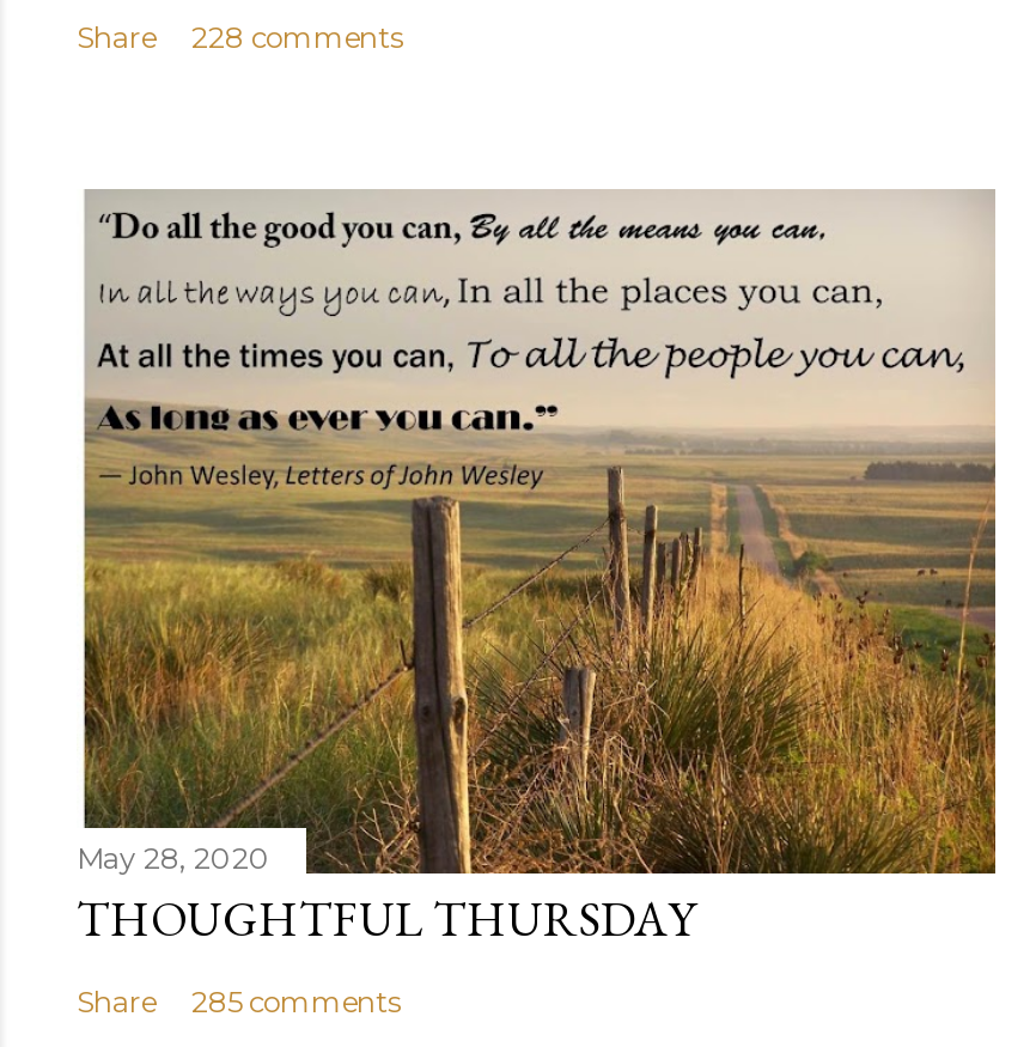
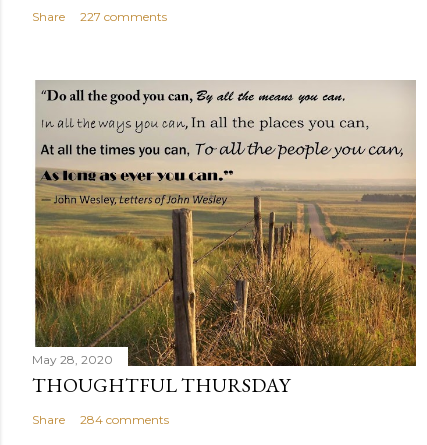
[77,19,402,55] Share 228 comments -> [32,9,167,24] Share 227 comments
[77,983,400,1019] Share 285 comments -> [32,412,169,427] Share 284 comments

